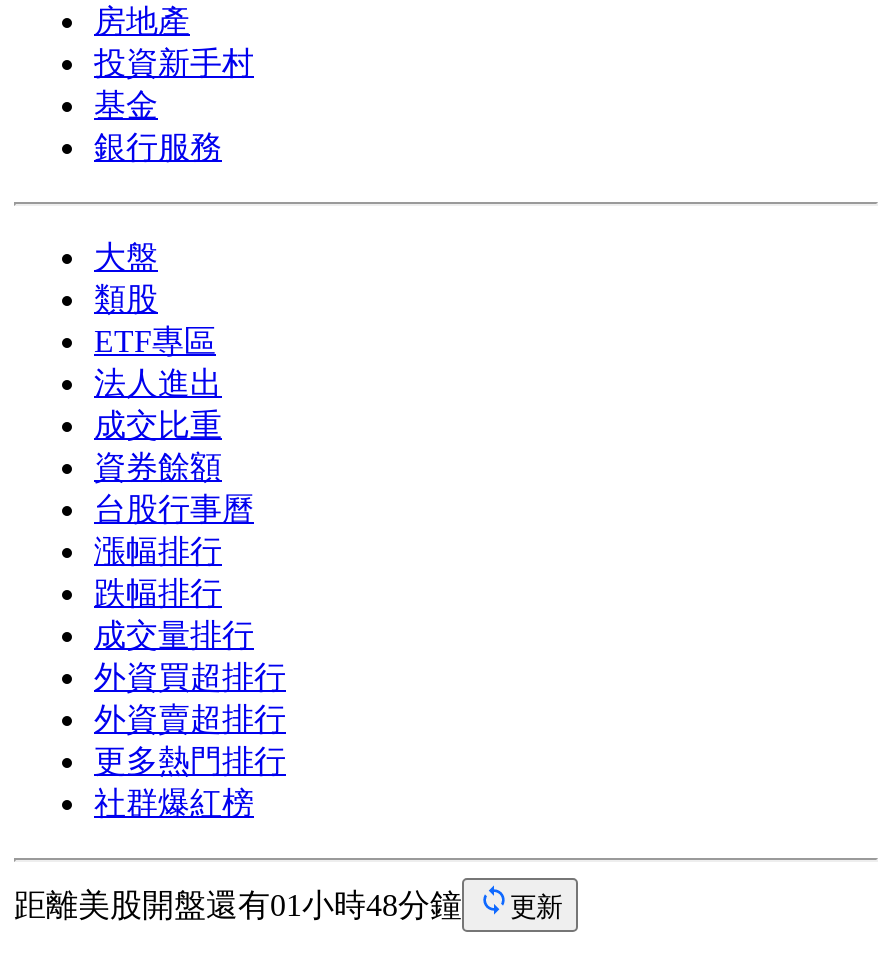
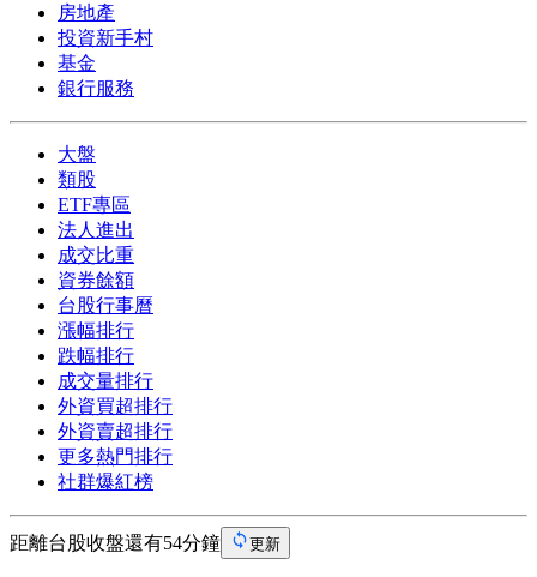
[14,888,462,922] 距離美股開盤還有01小時48分鐘 -> [10,532,221,553] 距離台股收盤還有54分鐘

